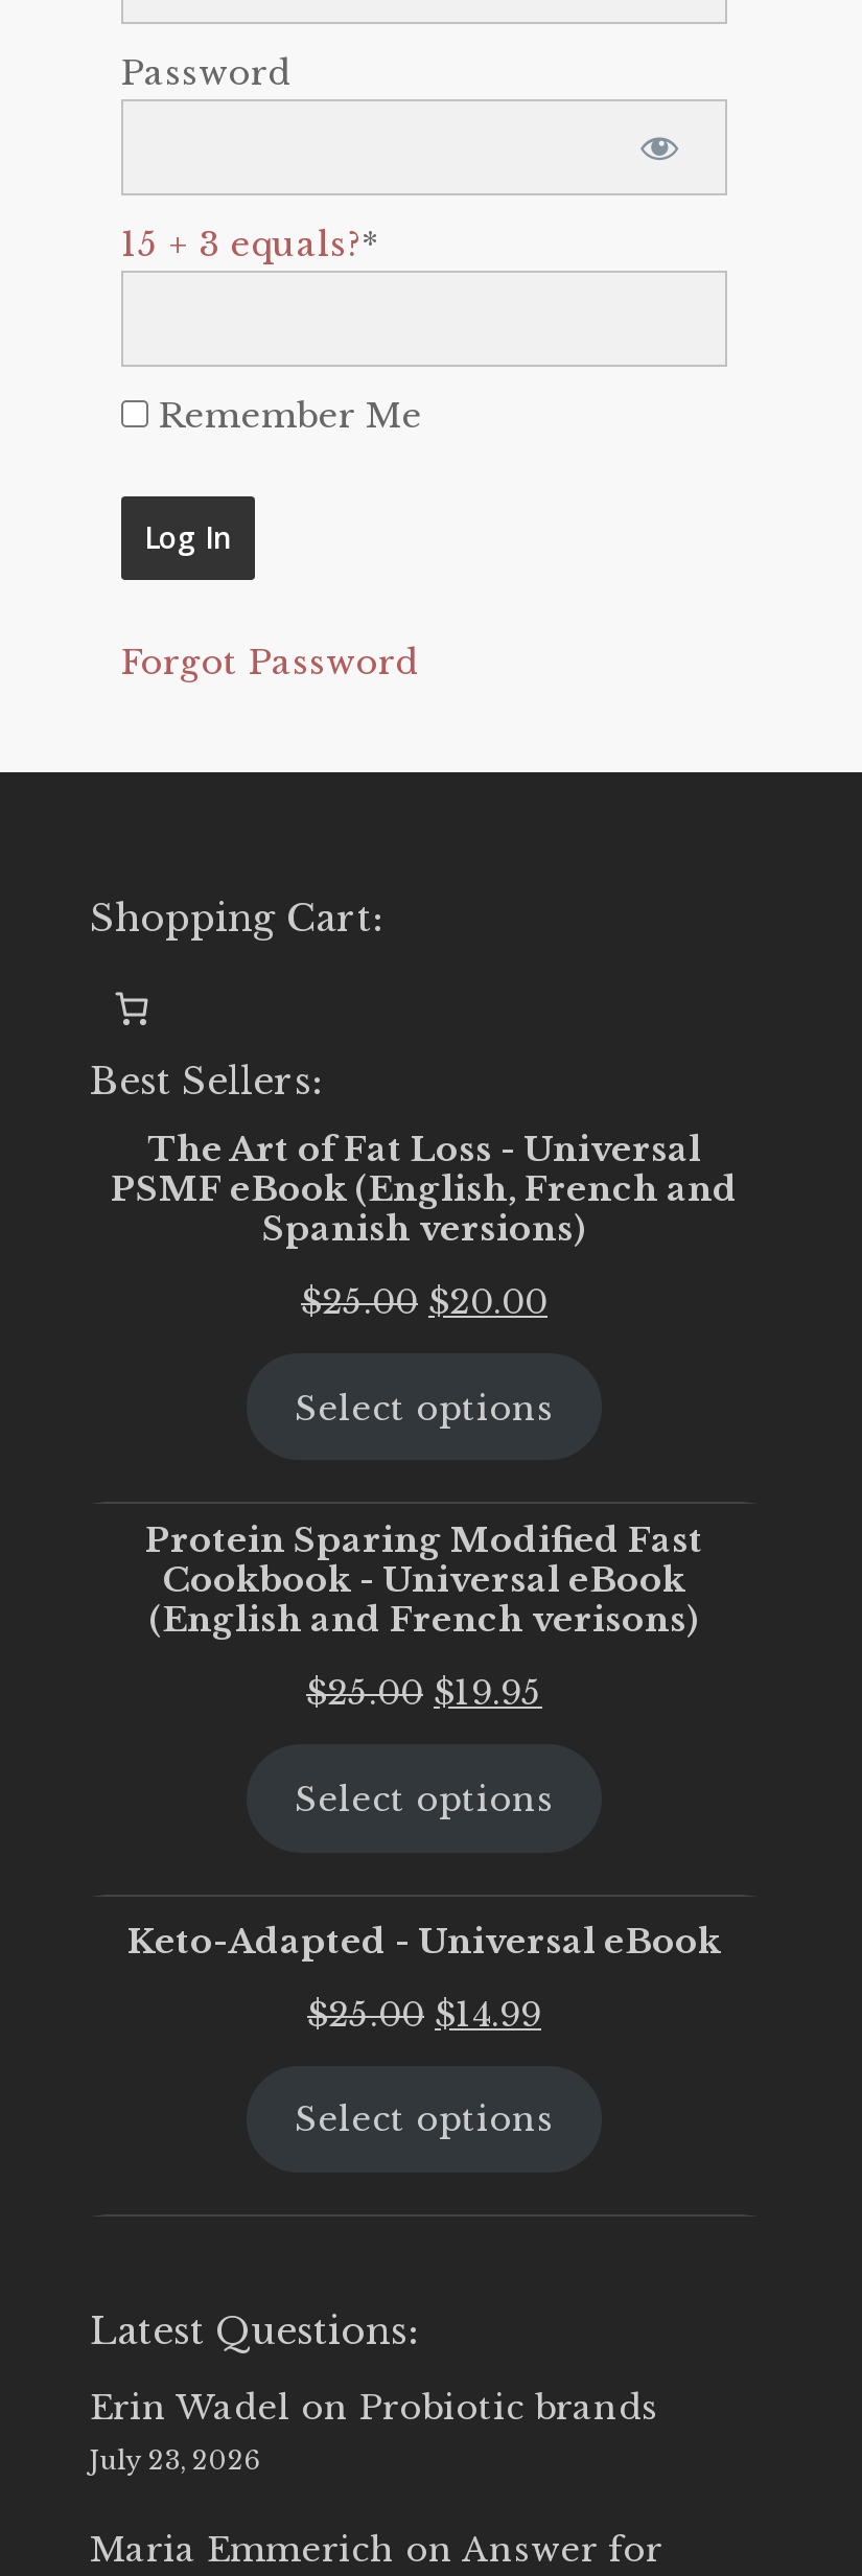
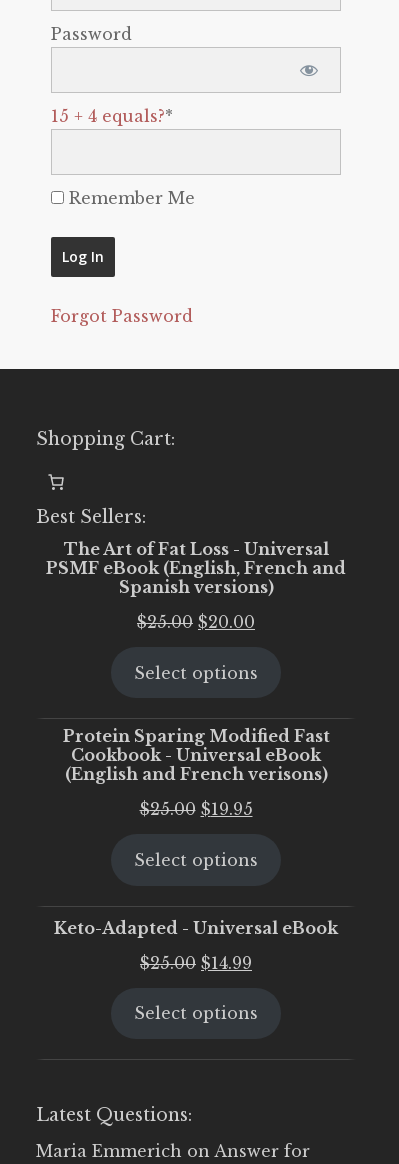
[121,223,378,264] 15 + 3 equals?* -> [51,106,173,126] 15 + 4 equals?*
[90,2386,658,2476] Erin Wadel on Probiotic brands | July 23, 2026 -> none

